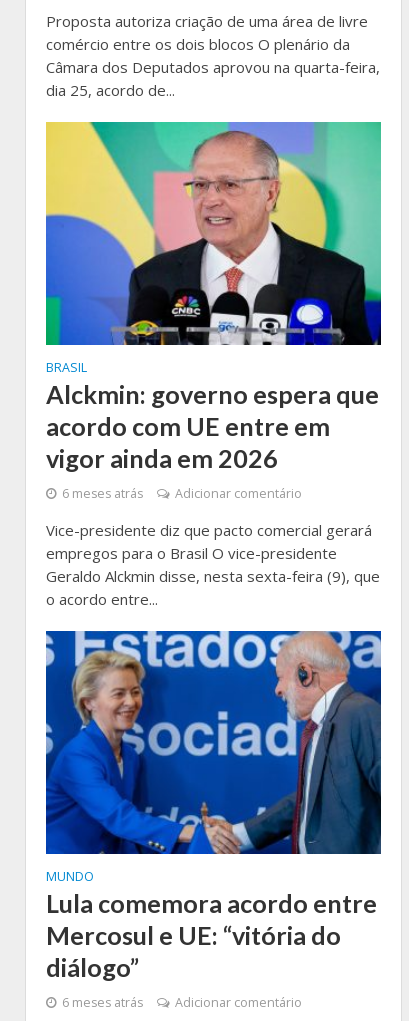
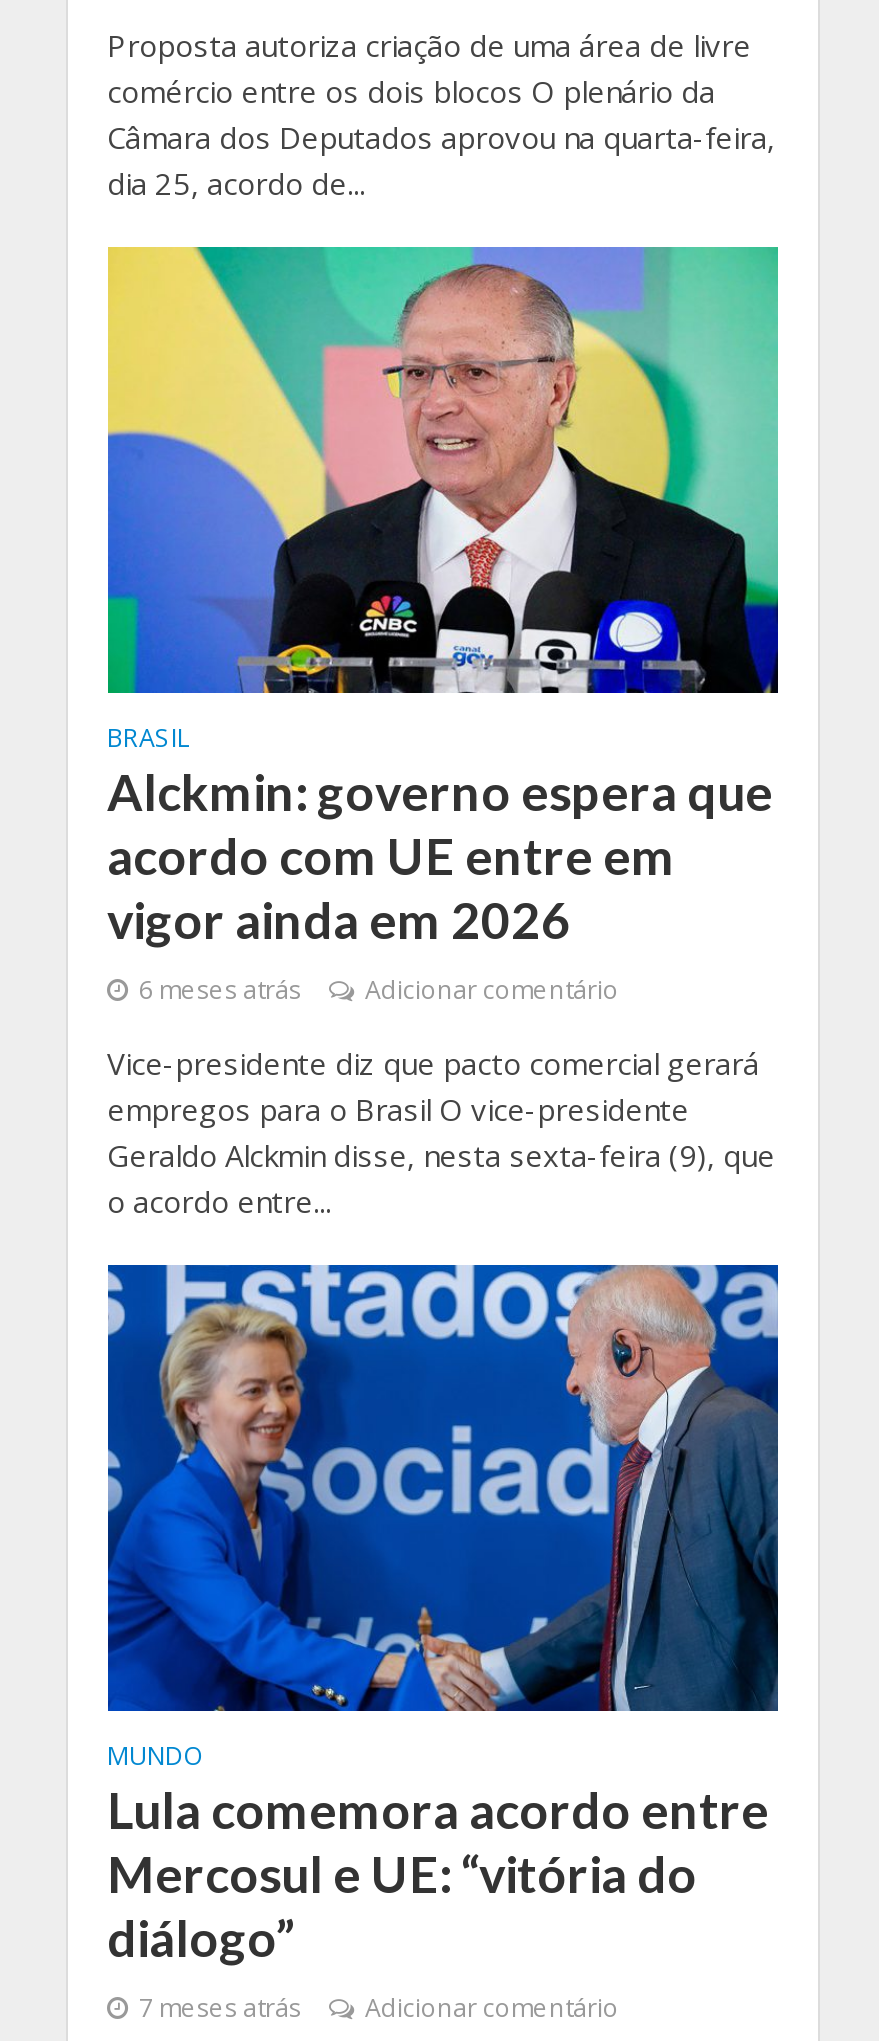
[61,994,301,1011] 6 meses atrás Adicionar comentário -> [139,1991,619,2025] 7 meses atrás Adicionar comentário

